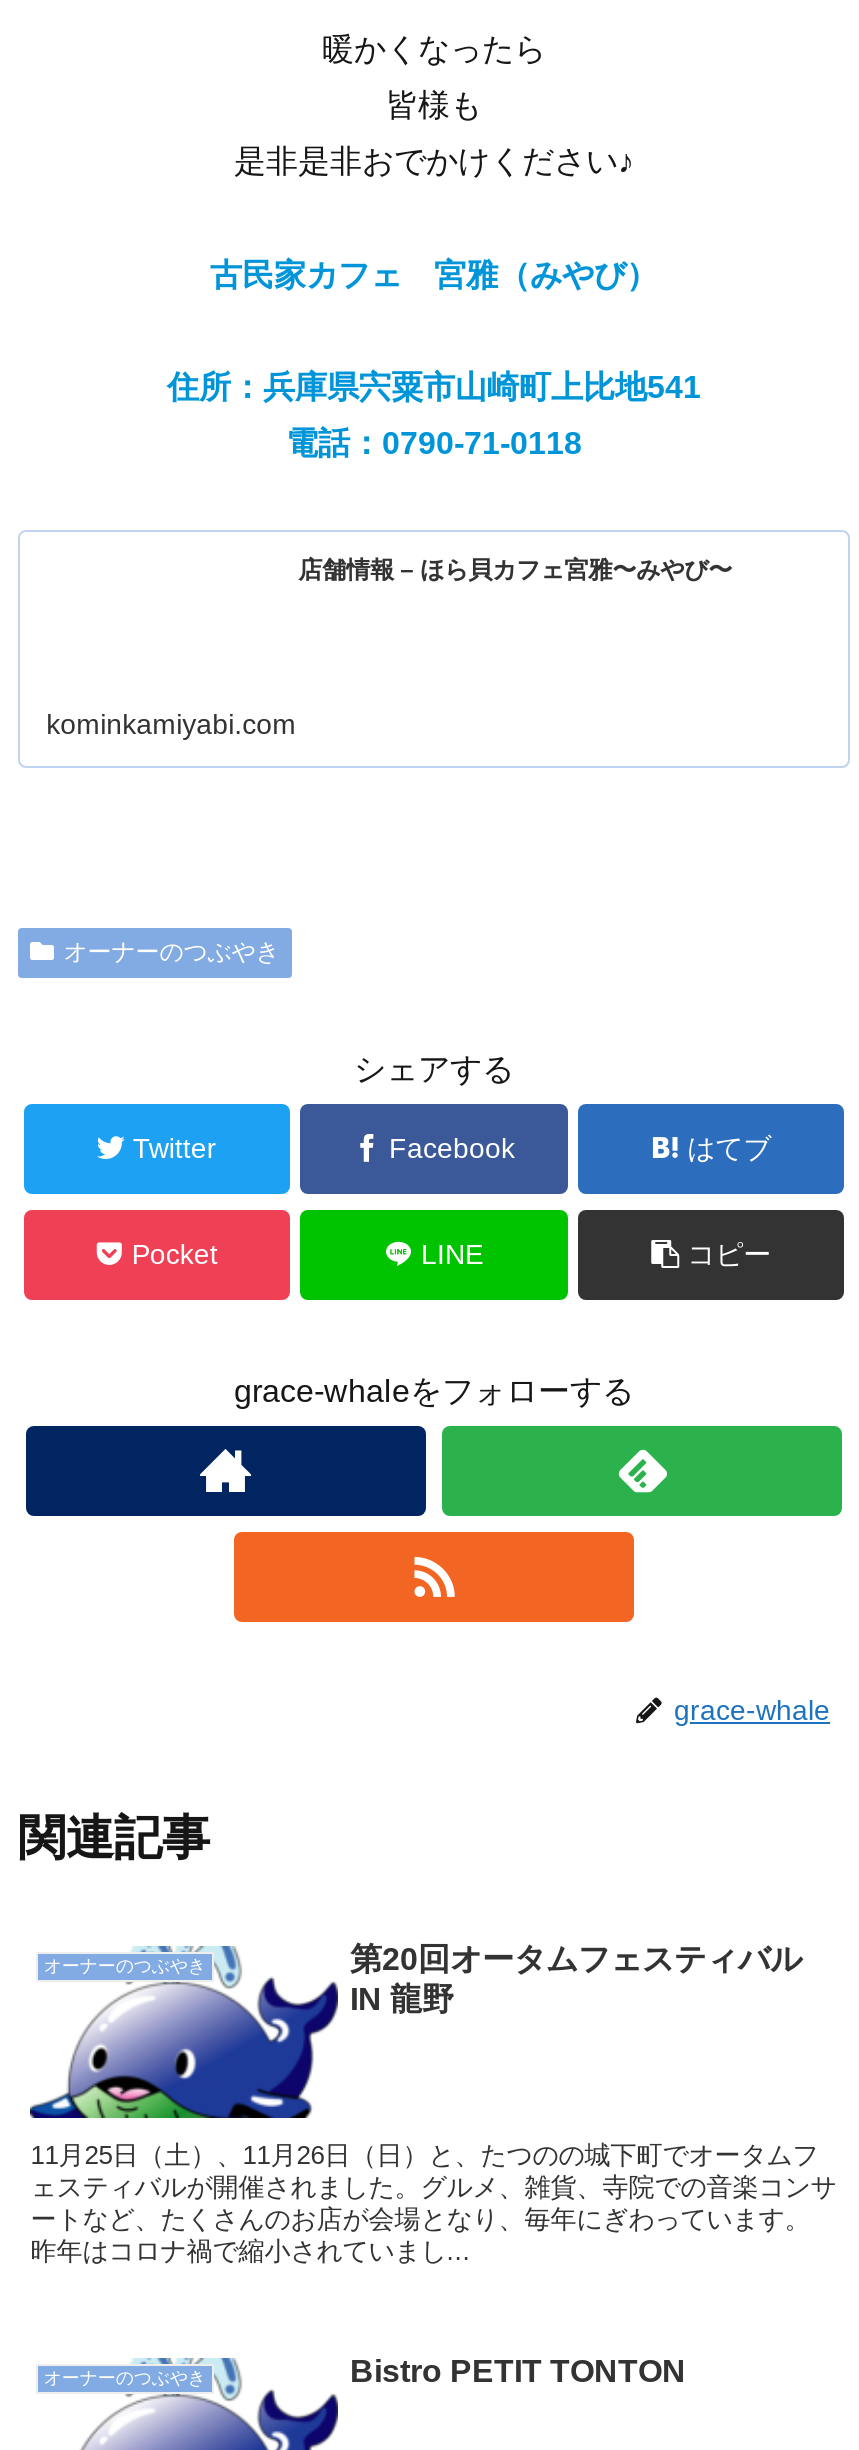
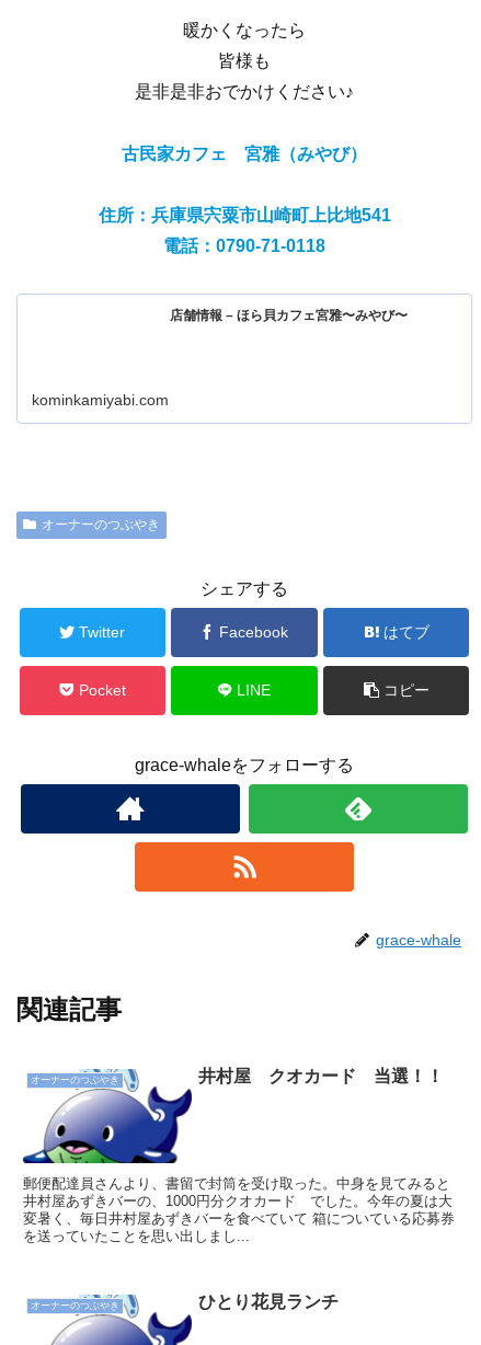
[350,1942,802,2016] 第20回オータムフェスティバル | IN 龍野 -> [198,1067,444,1085] 井村屋 クオカード 当選！！
[30,2140,836,2266] 11月25日（土）、11月26日（日）と、たつのの城下町でオータムフ | ェスティバルが開催されました。グルメ、雑貨、寺院での音楽コンサ | ートなど、たくさんのお店が会場となり、毎年にぎわっています。 | 昨年はコロナ禍で縮小されていまし... -> [23,1175,455,1244] 郵便配達員さんより、書留で封筒を受け取った。中身を見てみると | 井村屋あずきバーの、1000円分クオカード でした。今年の夏は大 | 変暑く、毎日井村屋あずきバーを食べていて 箱についている応募券 | を送っていたことを思い出しまし...
[350,2355,686,2389] Bistro PETIT TONTON -> [198,1293,339,1311] ひとり花見ランチ

